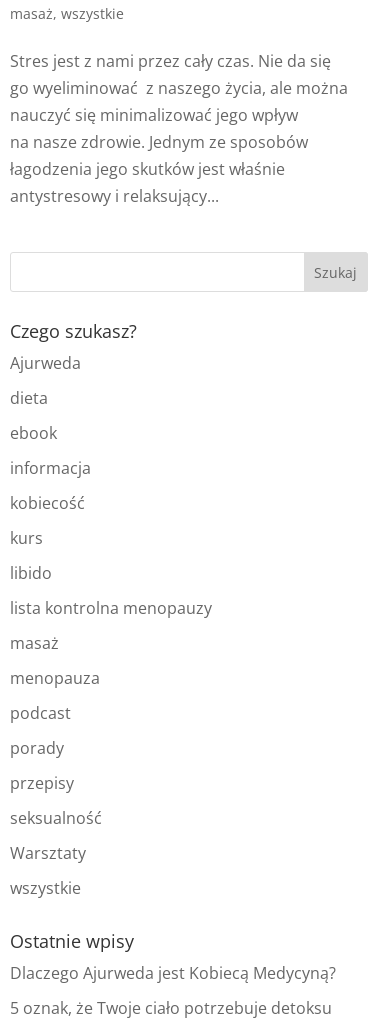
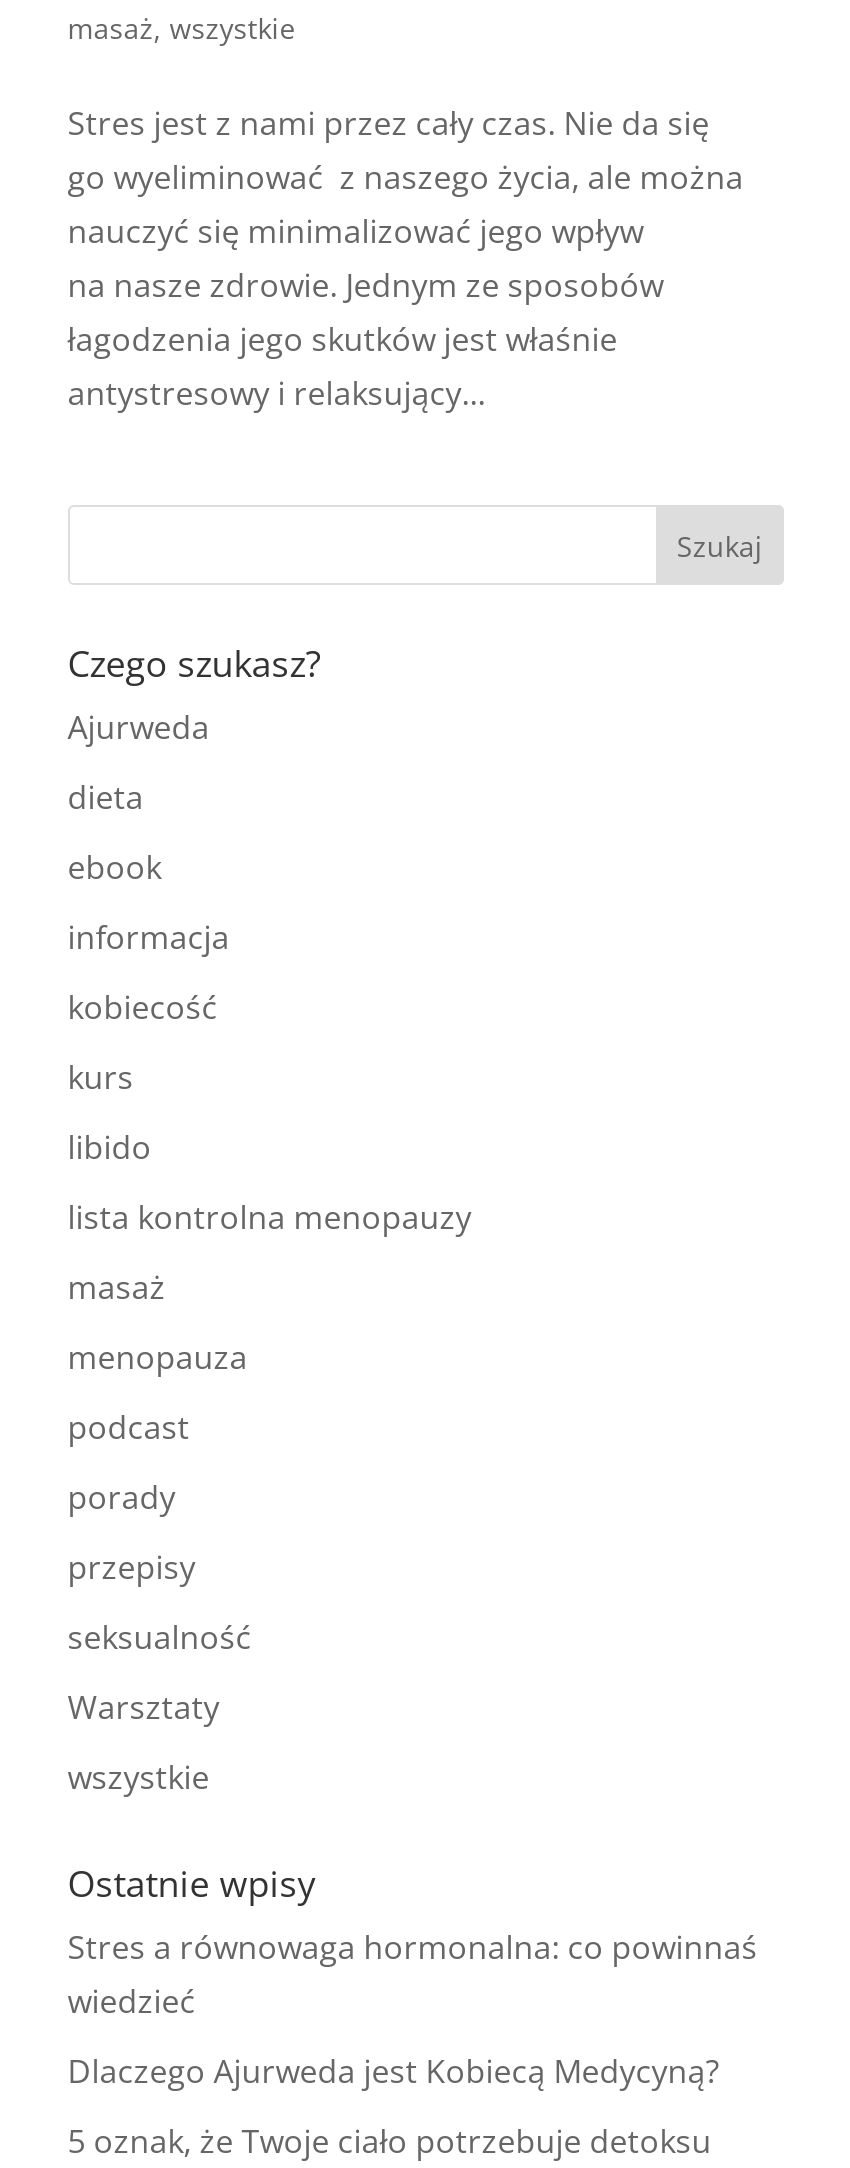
none -> [68,1925,758,2023] Stres a równowaga hormonalna: co powinnaś | wiedzieć

